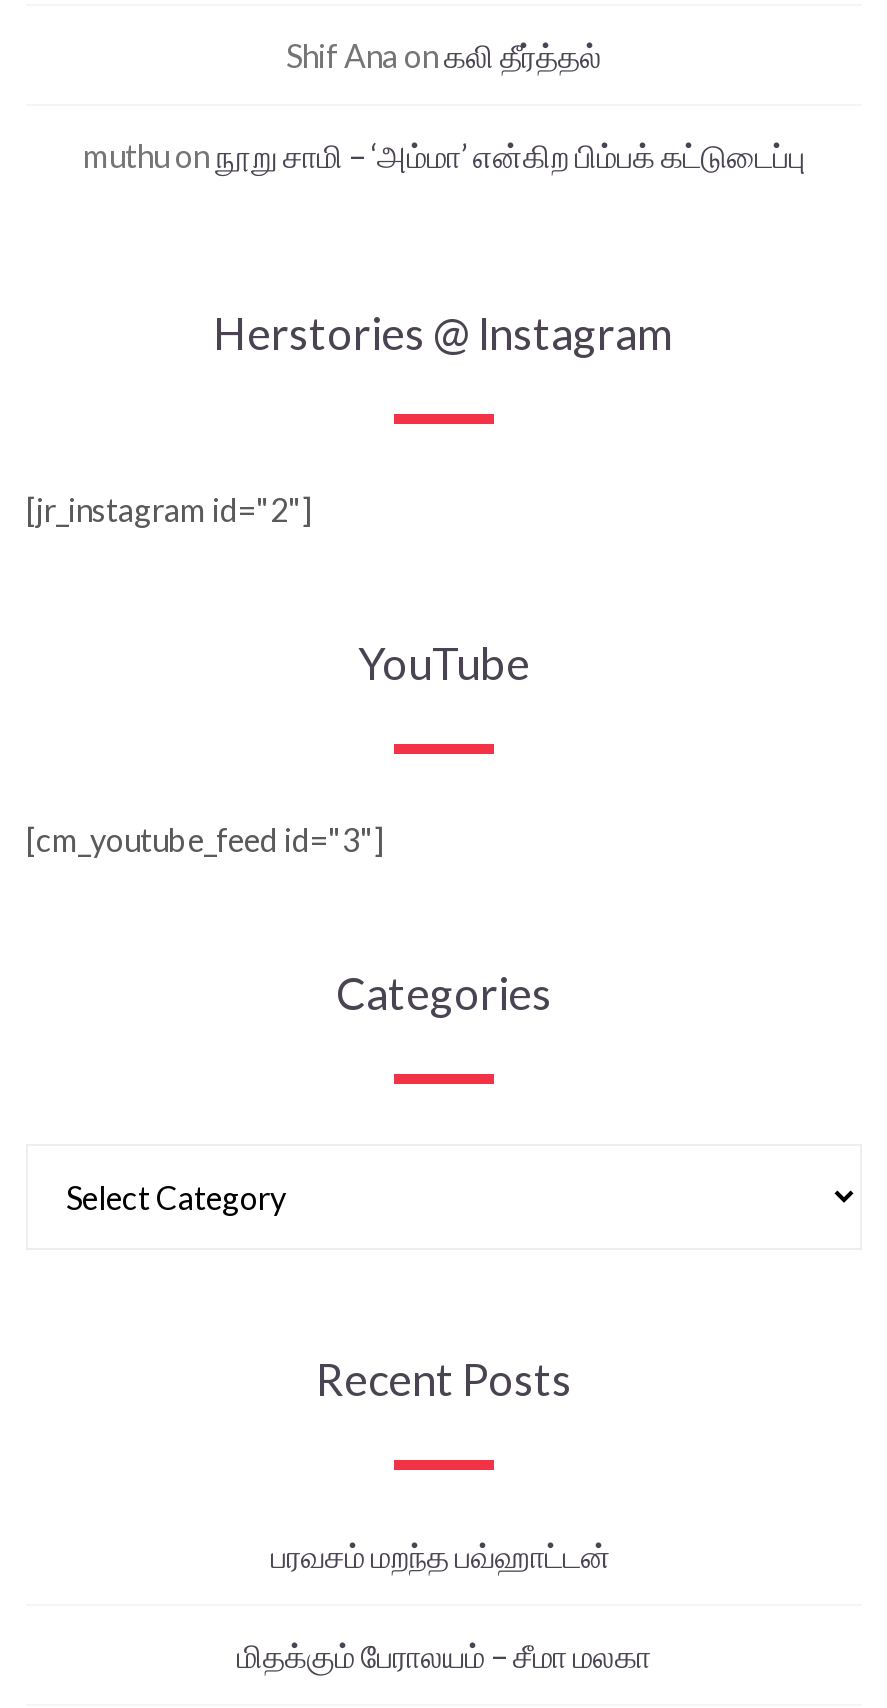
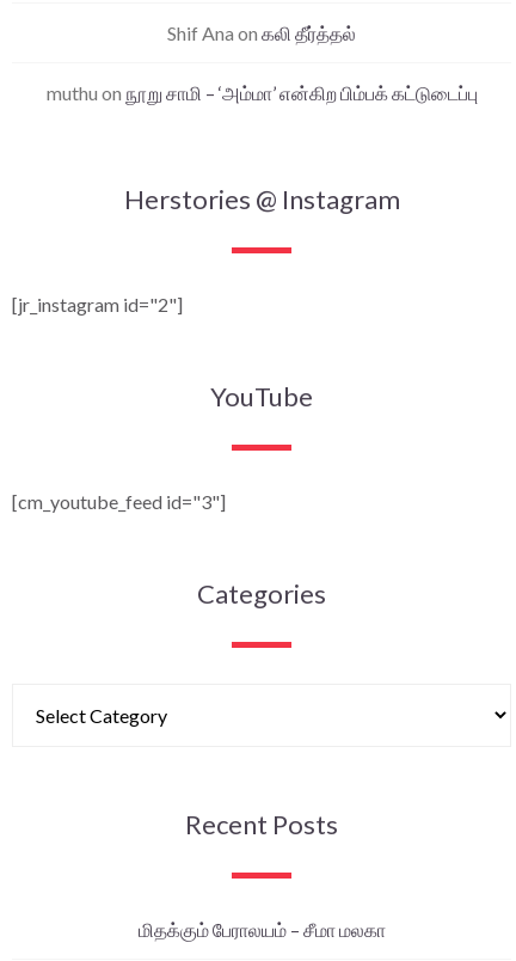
[271,1535,617,1573] பரவசம் மறந்த பவ்ஹாட்டன் -> none

